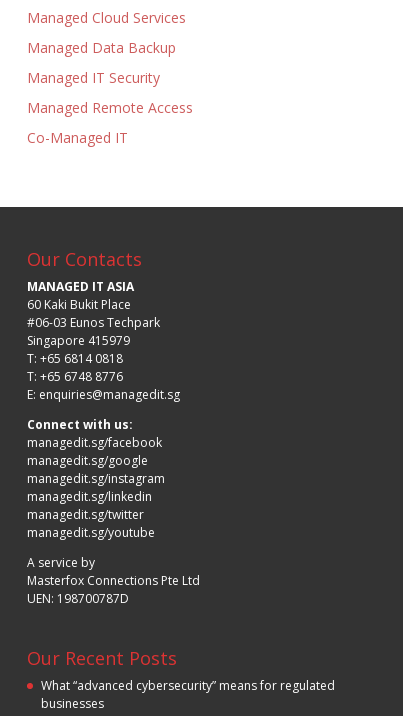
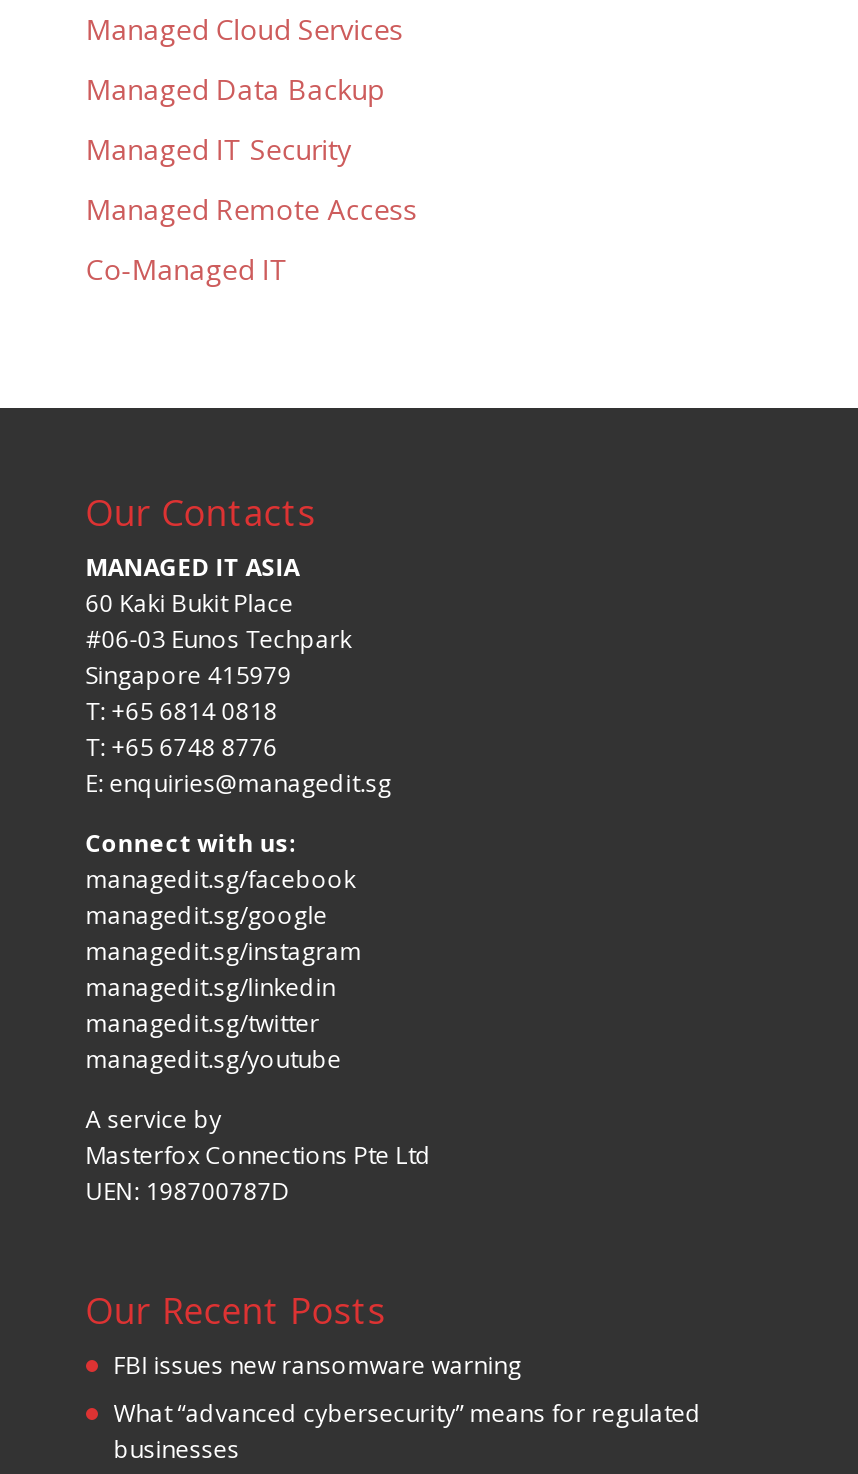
none -> [114,1348,522,1382] FBI issues new ransomware warning

